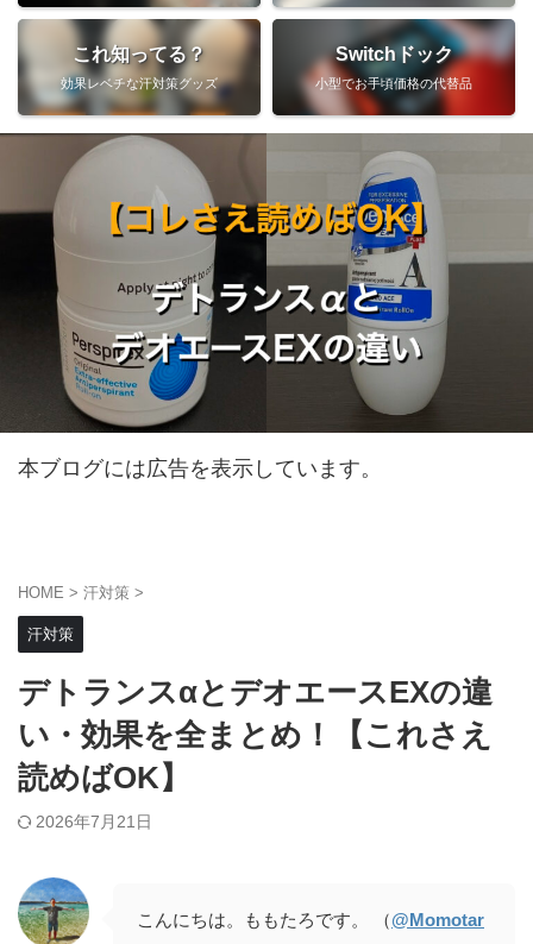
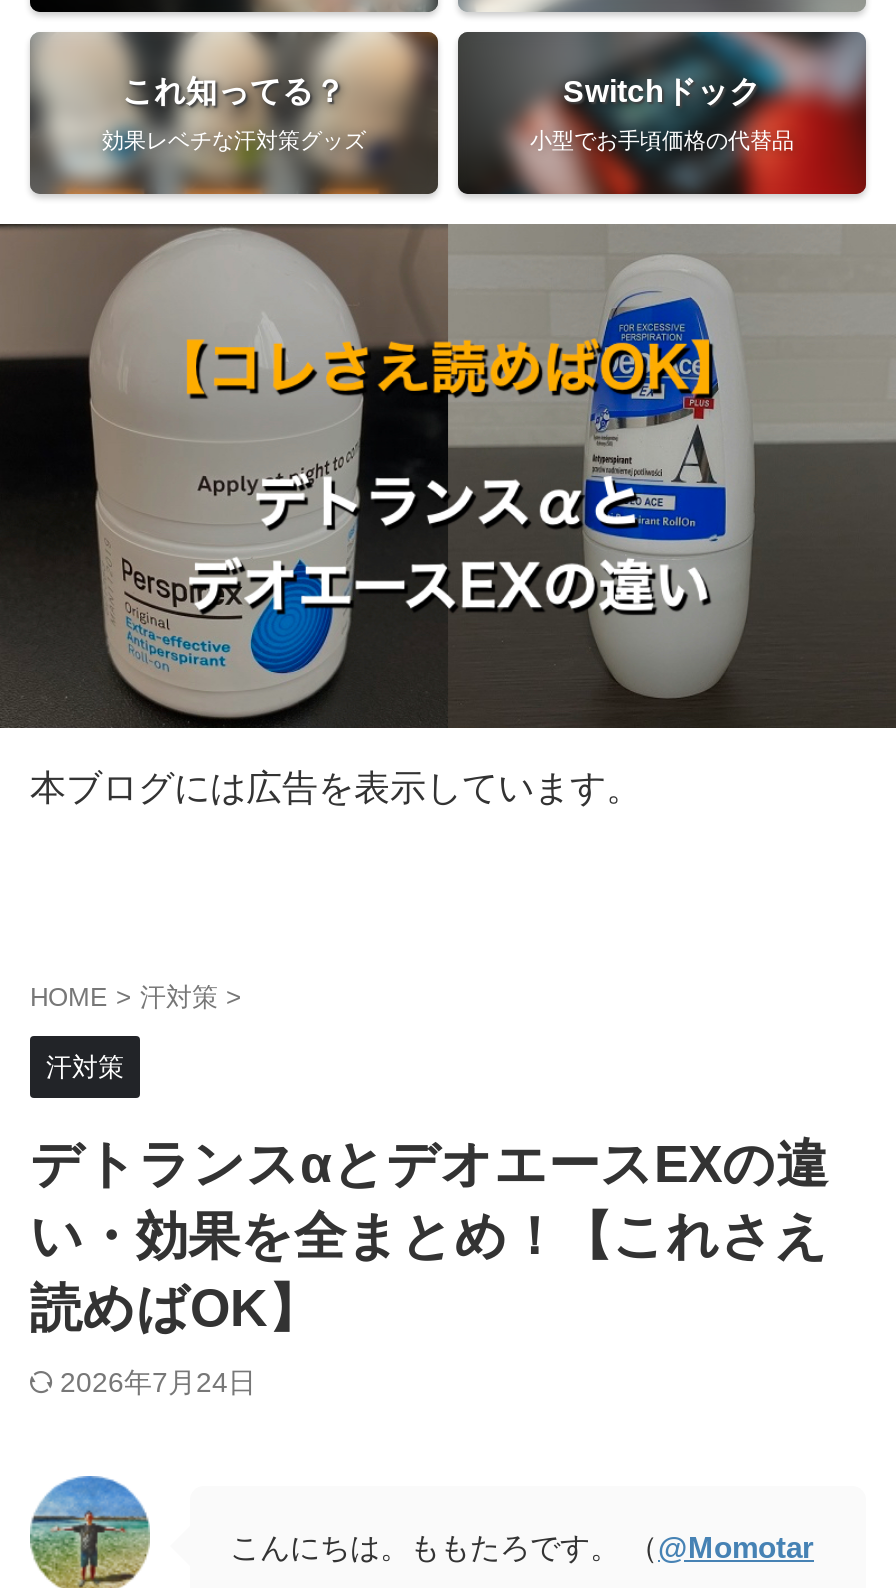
[36,812,152,831] 2026年7月21日 -> [60,1366,256,1398] 2026年7月24日

